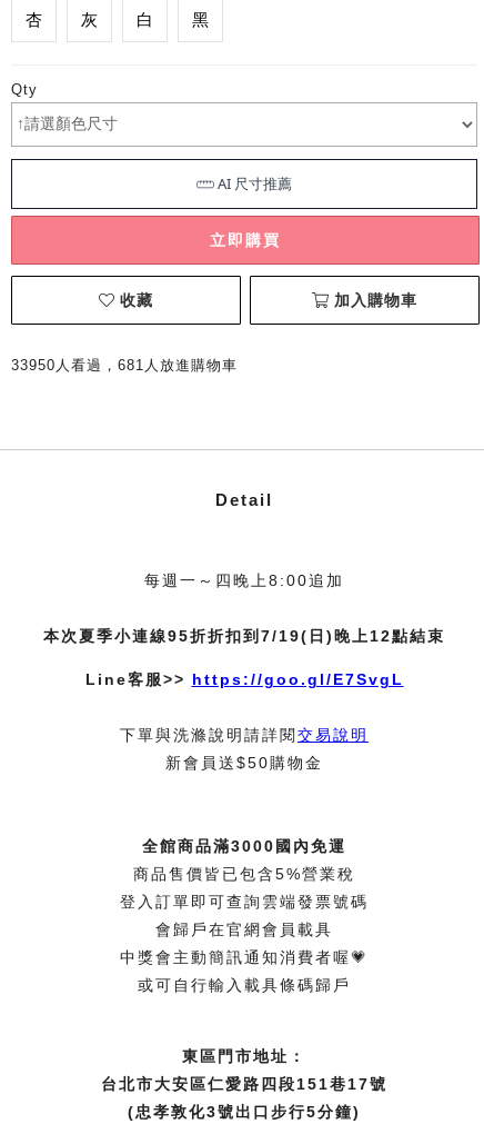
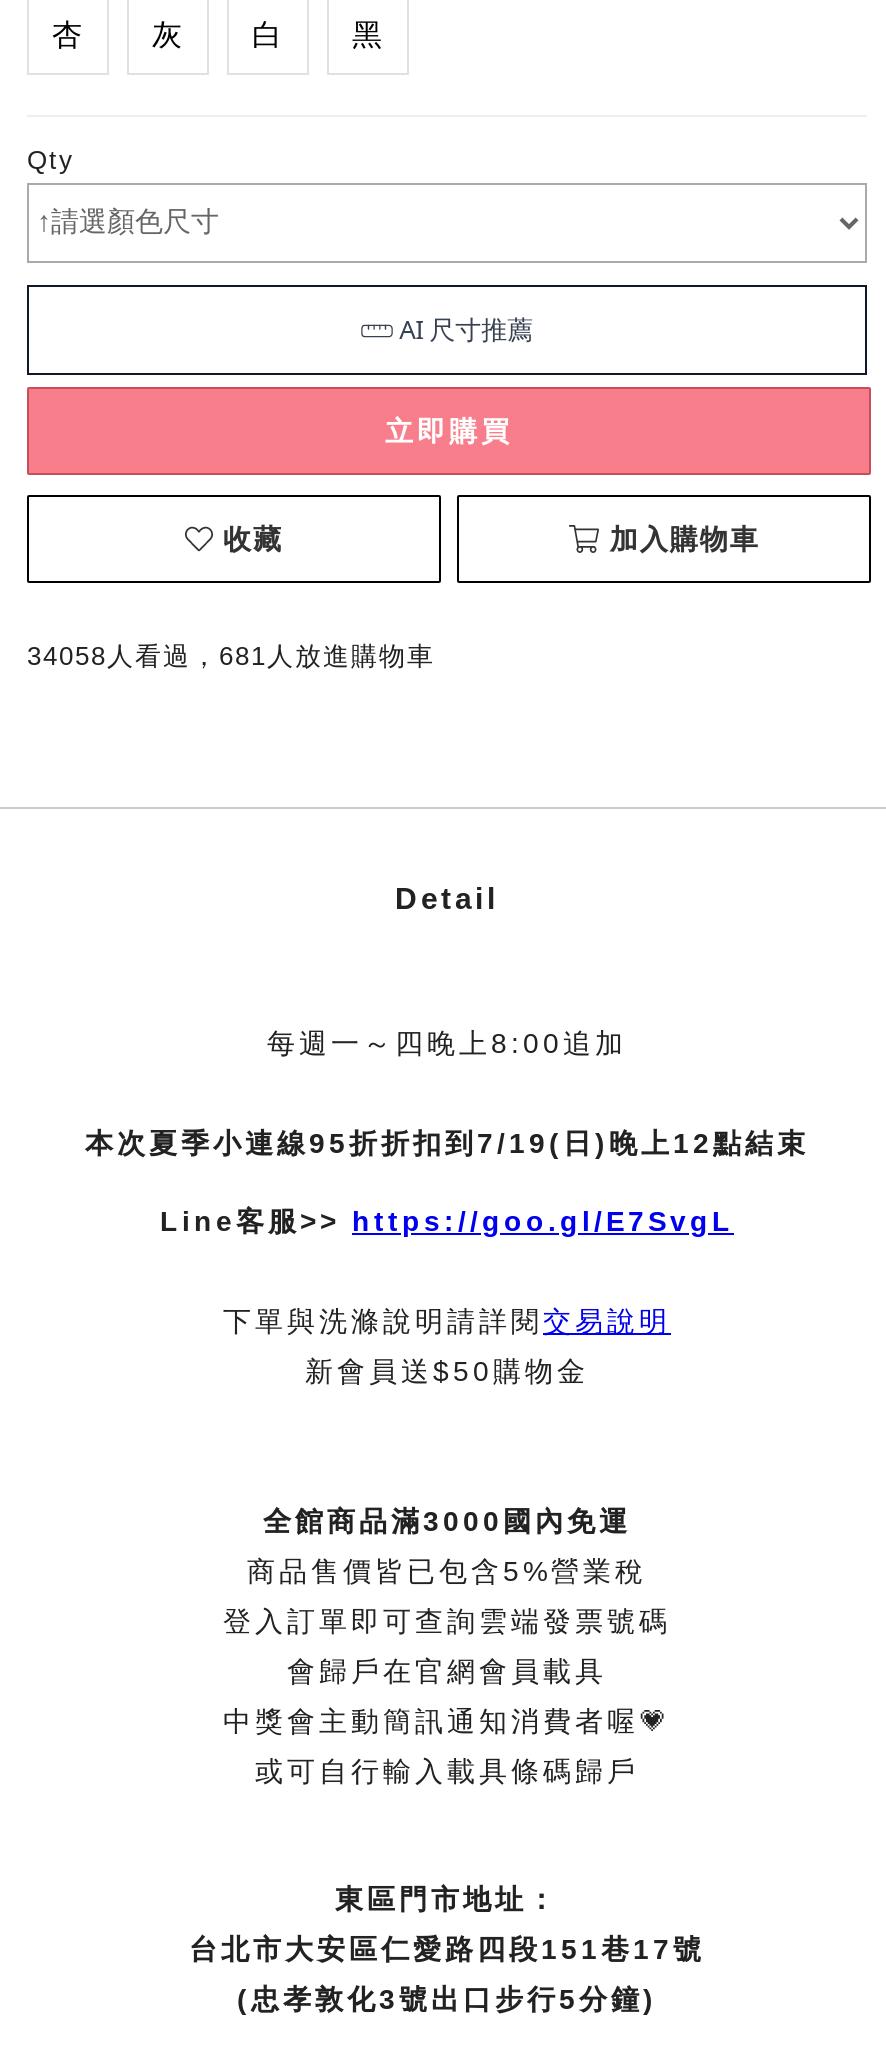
[11,357,238,374] 33950人看過，681人放進購物車 -> [27,641,435,671] 34058人看過，681人放進購物車

